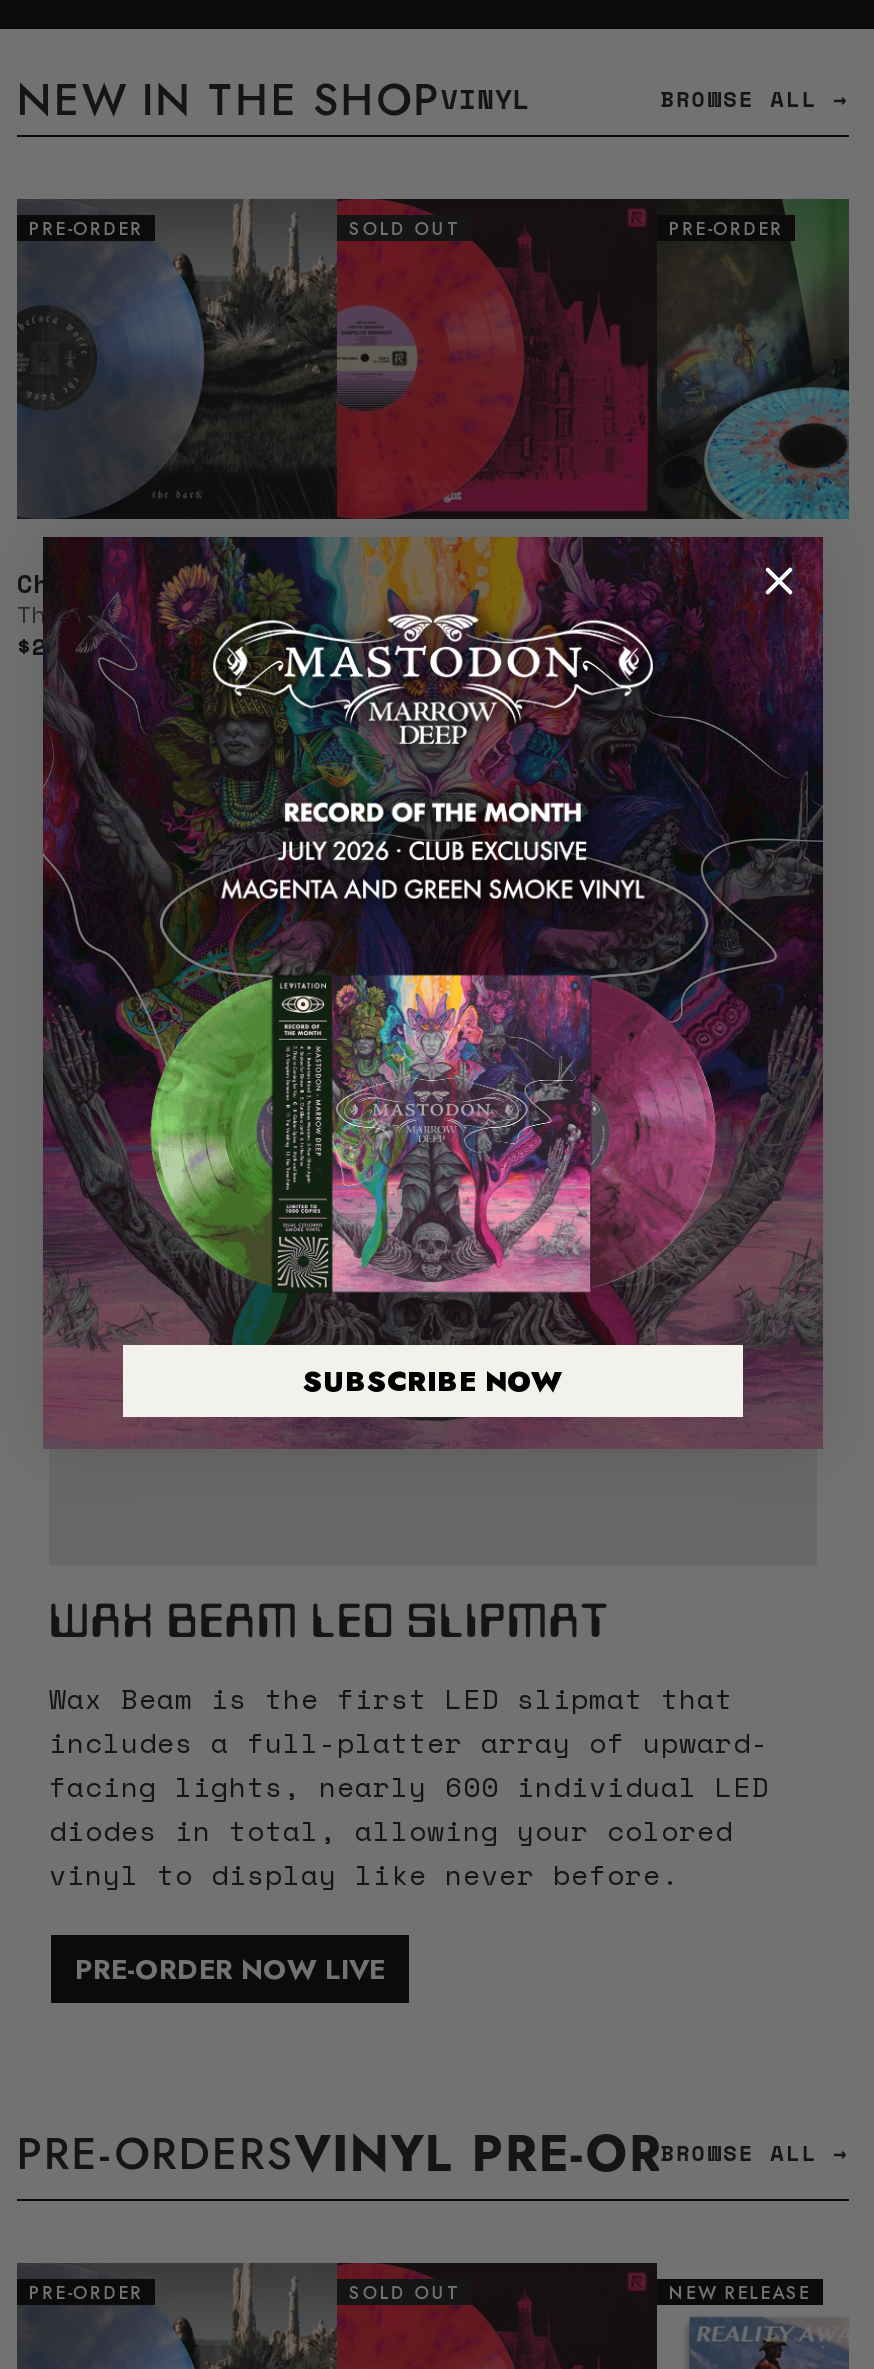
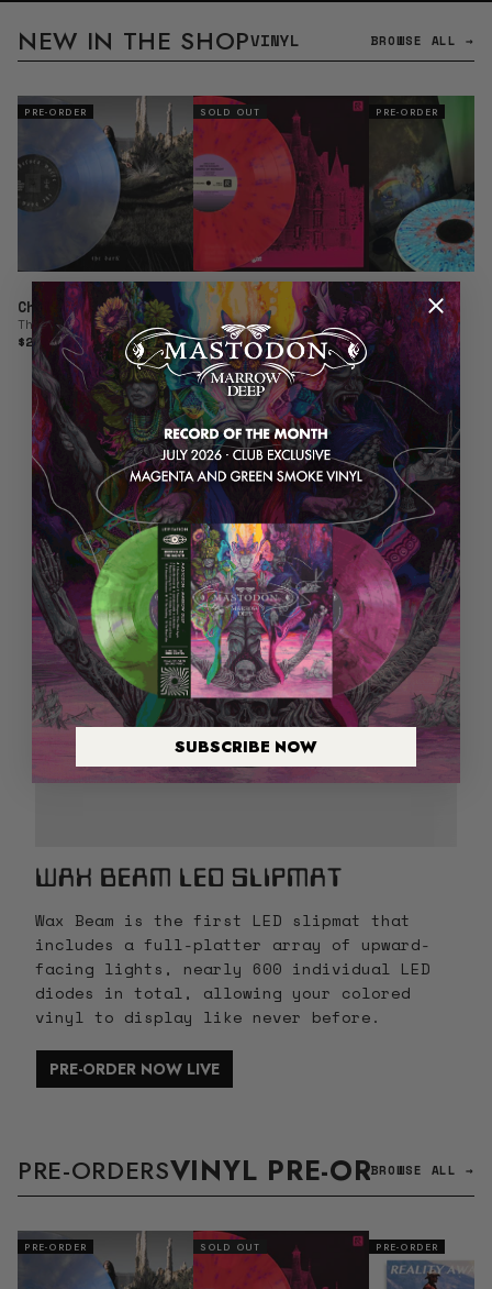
[669,2279,811,2305] NEW RELEASE -> [376,1240,439,1254] PRE-ORDER

